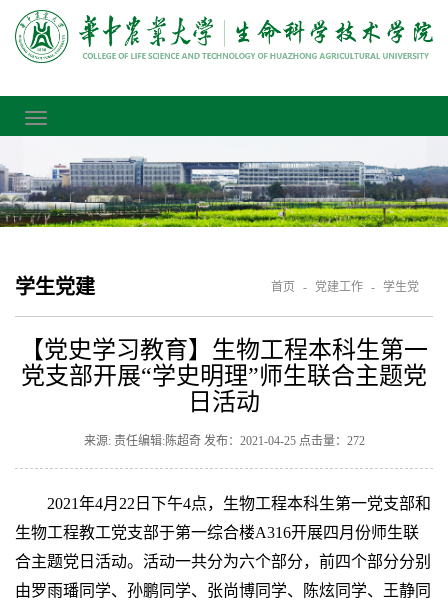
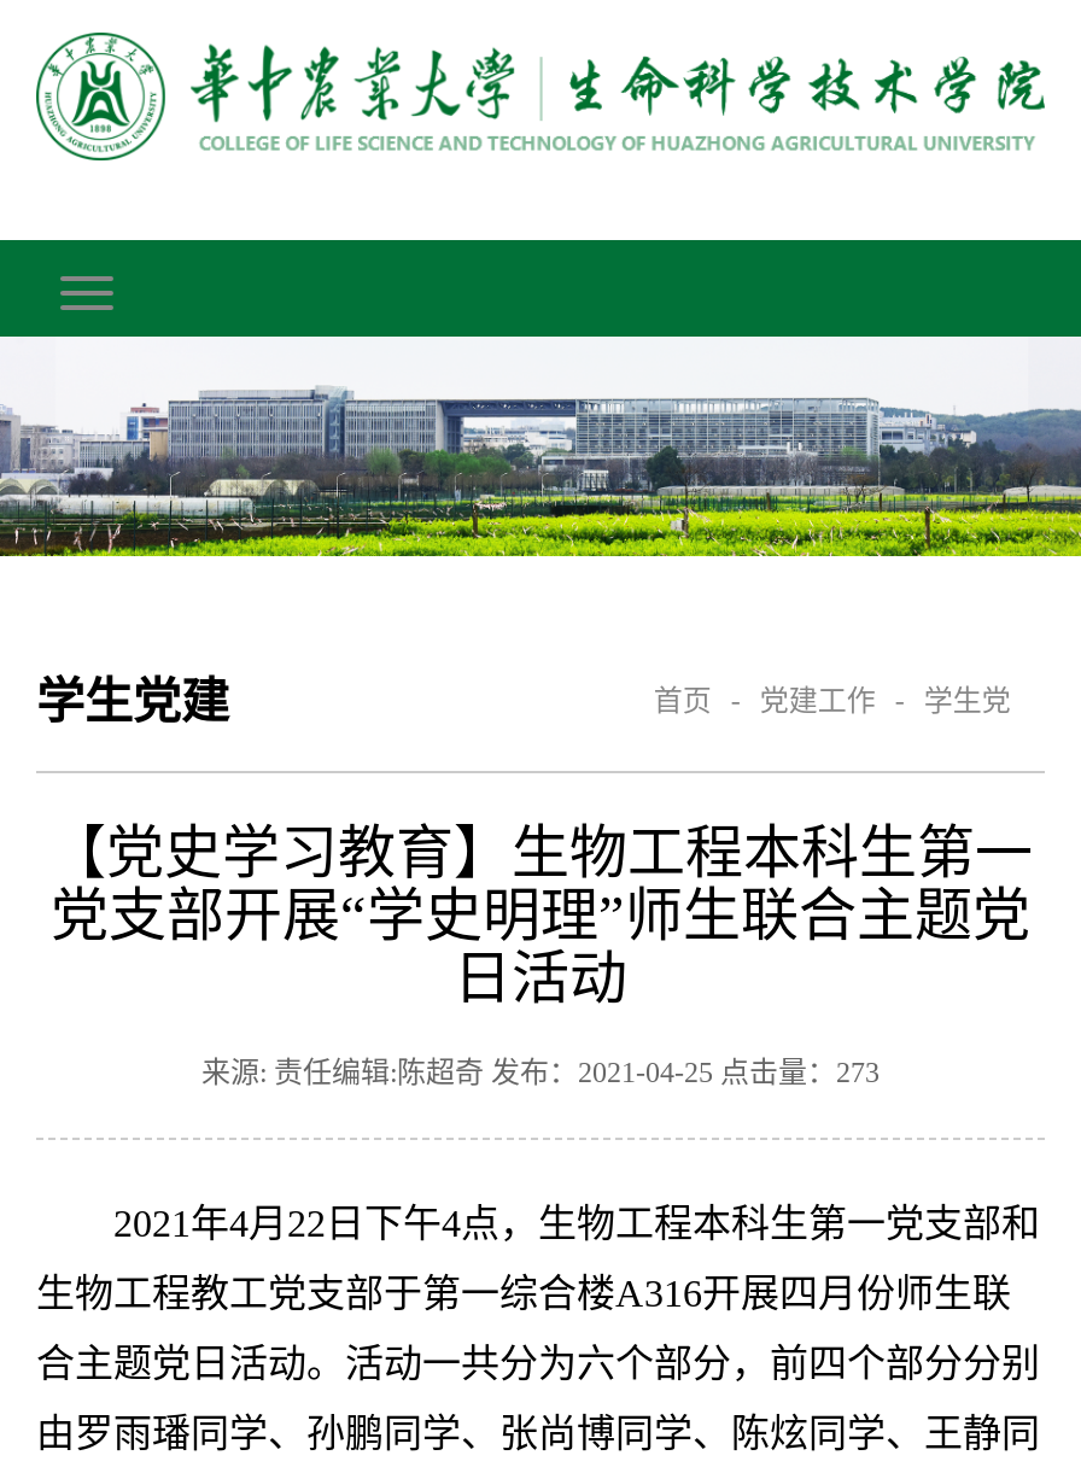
[83,434,364,448] 来源: 责任编辑:陈超奇 发布：2021-04-25 点击量：272 -> [201,1057,880,1090] 来源: 责任编辑:陈超奇 发布：2021-04-25 点击量：273

